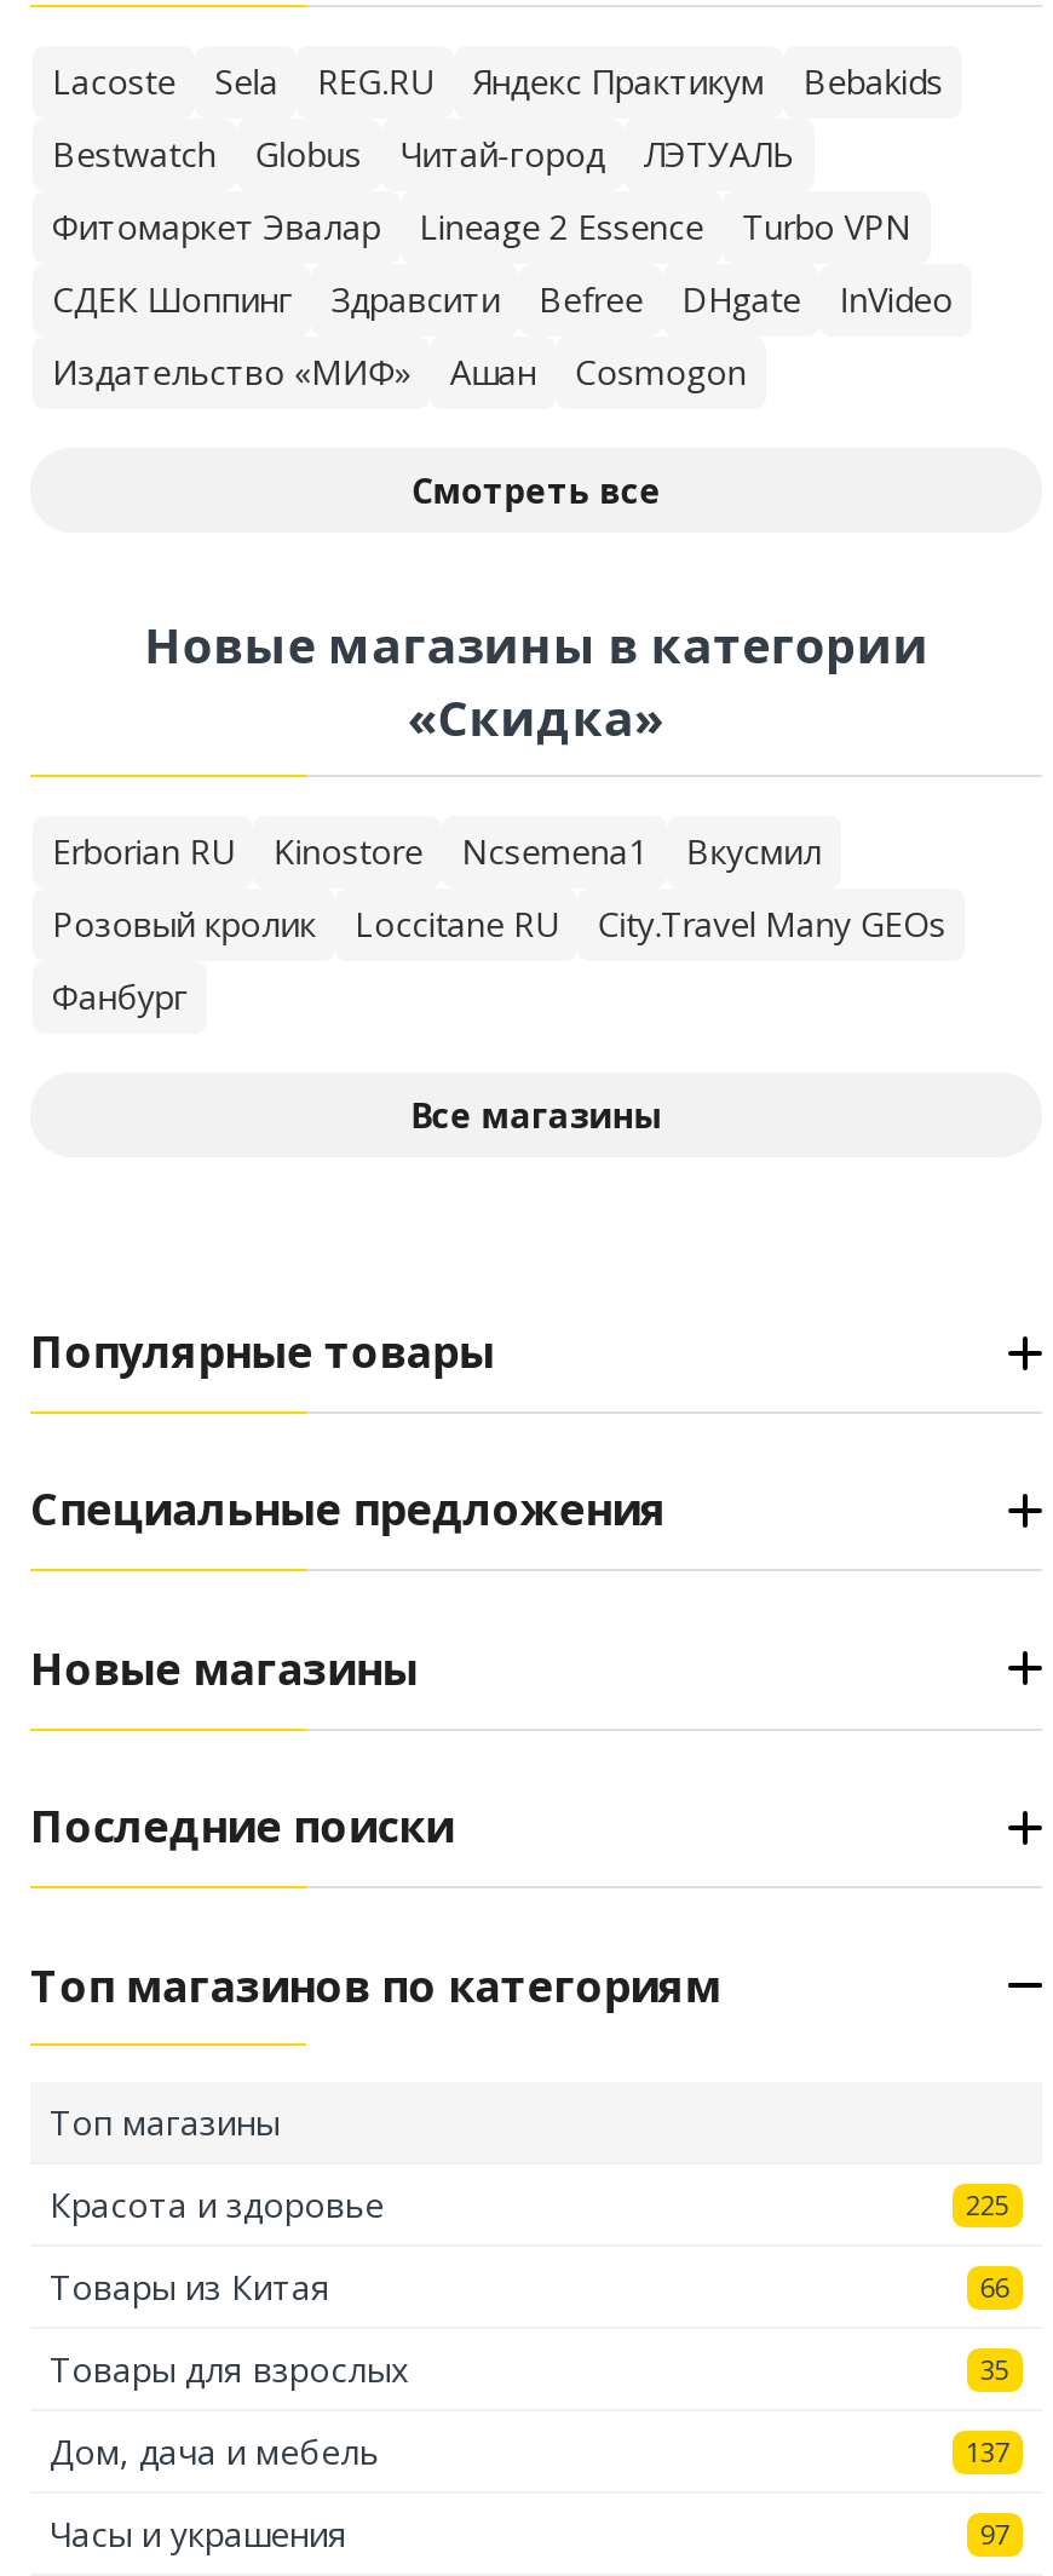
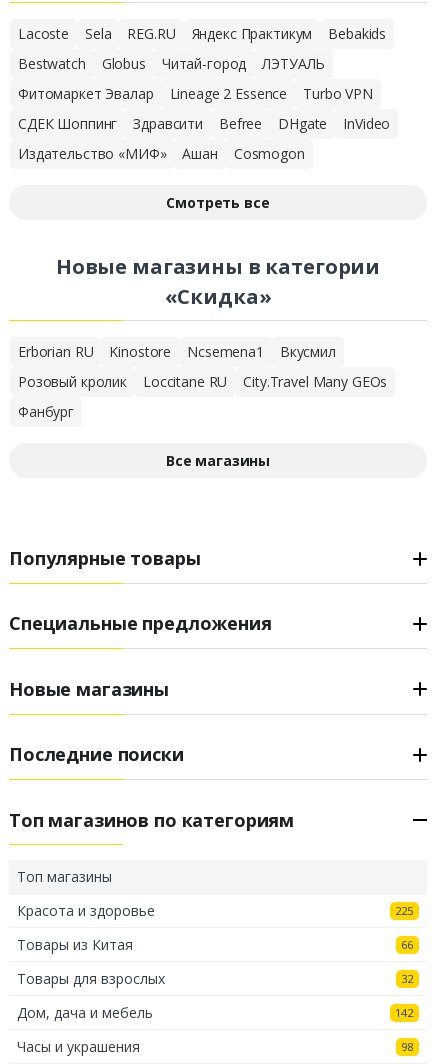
[980,2352,1009,2388] 35 -> [401,971,413,986] 32
[966,2434,1009,2471] 137 -> [395,1005,413,1020] 142
[980,2517,1009,2553] 97 -> [401,1039,413,1054] 98

